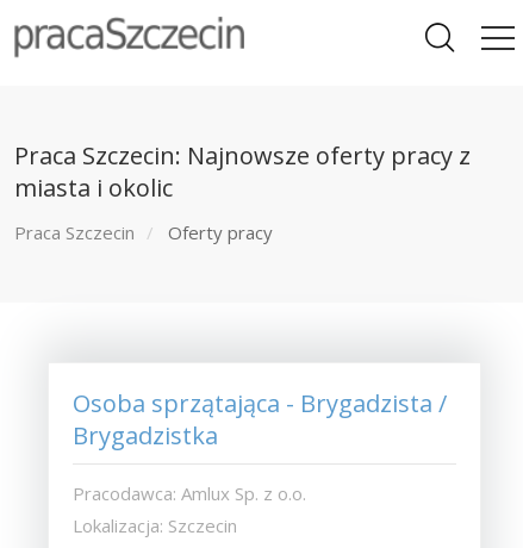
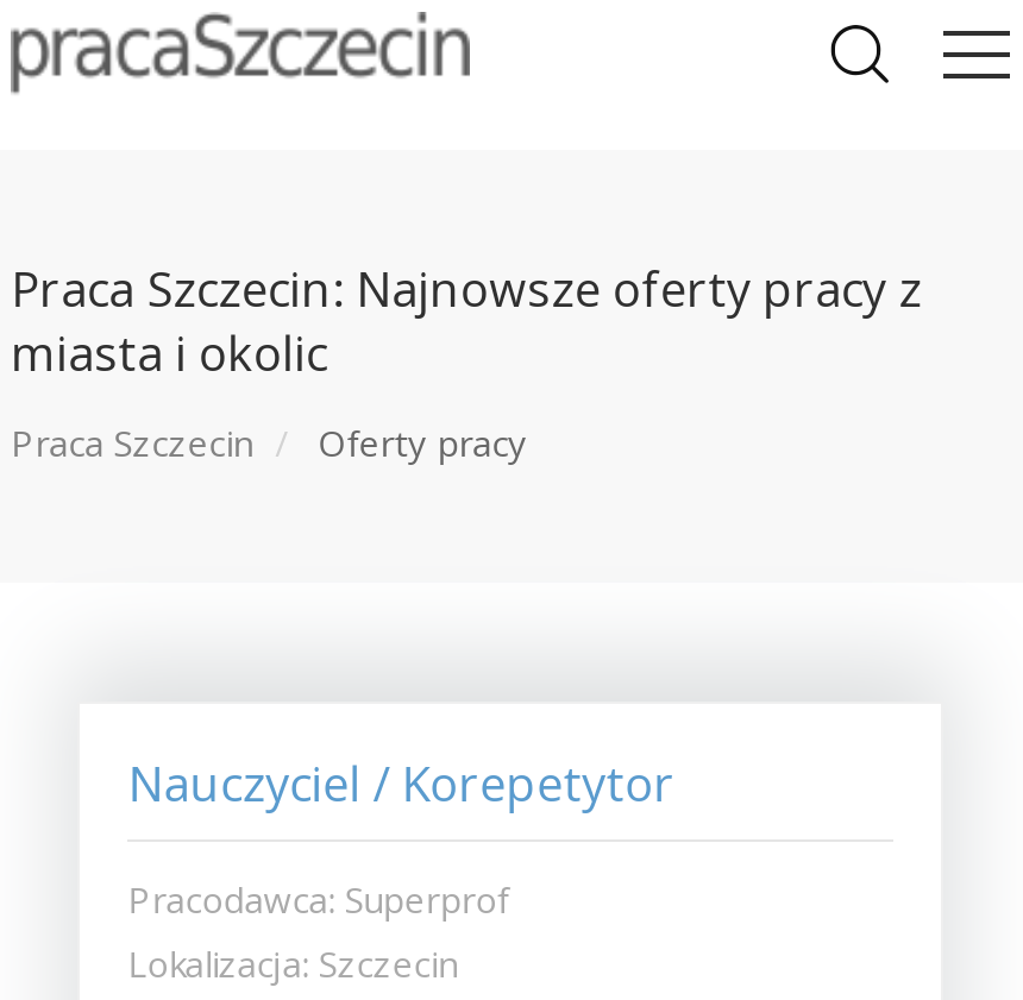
[73,387,447,452] Osoba sprzątająca - Brygadzista / | Brygadzistka -> [128,751,675,816] Nauczyciel / Korepetytor
[73,481,306,505] Pracodawca: Amlux Sp. z o.o. -> [128,874,508,922] Pracodawca: Superprof

